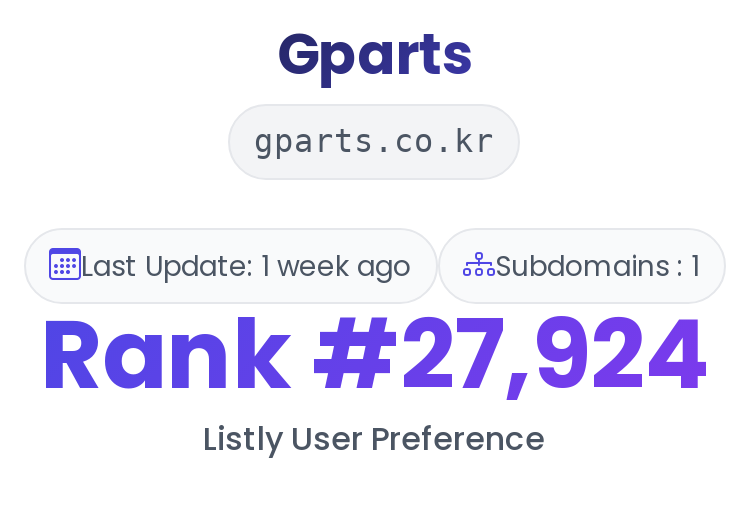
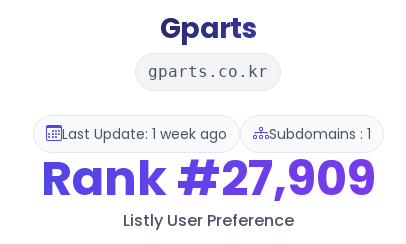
[40,288,708,422] Rank #27,924 -> [40,145,375,212] Rank #27,909

